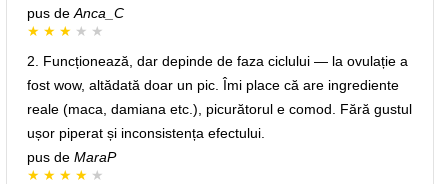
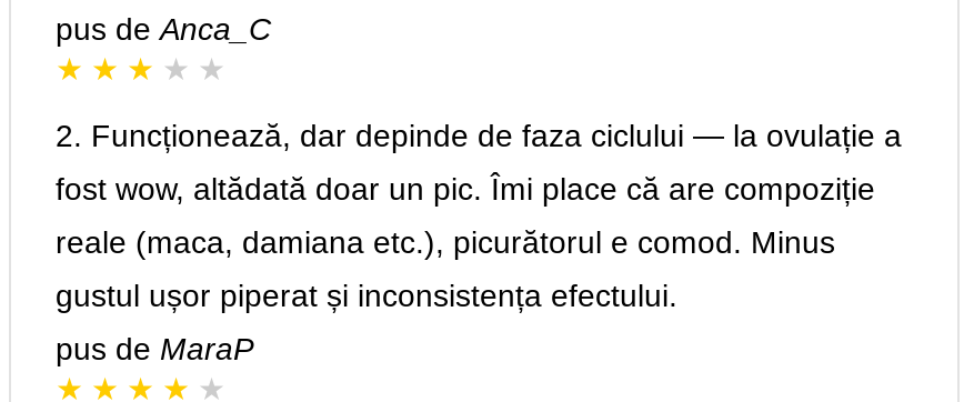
[27,77,399,93] fost wow, altădată doar un pic. Îmi place că are ingrediente -> [56,171,875,207] fost wow, altădată doar un pic. Îmi place că are compoziție
[27,101,412,117] reale (maca, damiana etc.), picurătorul e comod. Fără gustul -> [56,224,835,260] reale (maca, damiana etc.), picurătorul e comod. Minus
[27,125,265,141] ușor piperat și inconsistența efectului. -> [56,278,677,313] gustul ușor piperat și inconsistența efectului.

